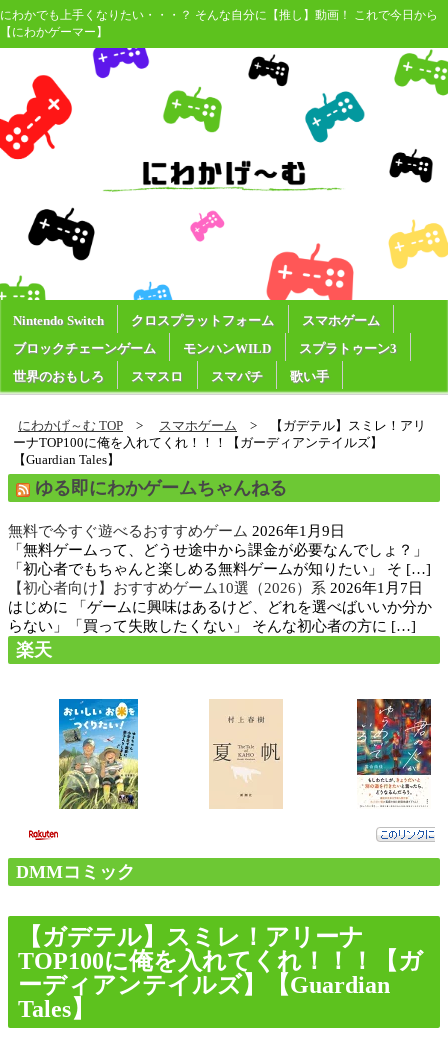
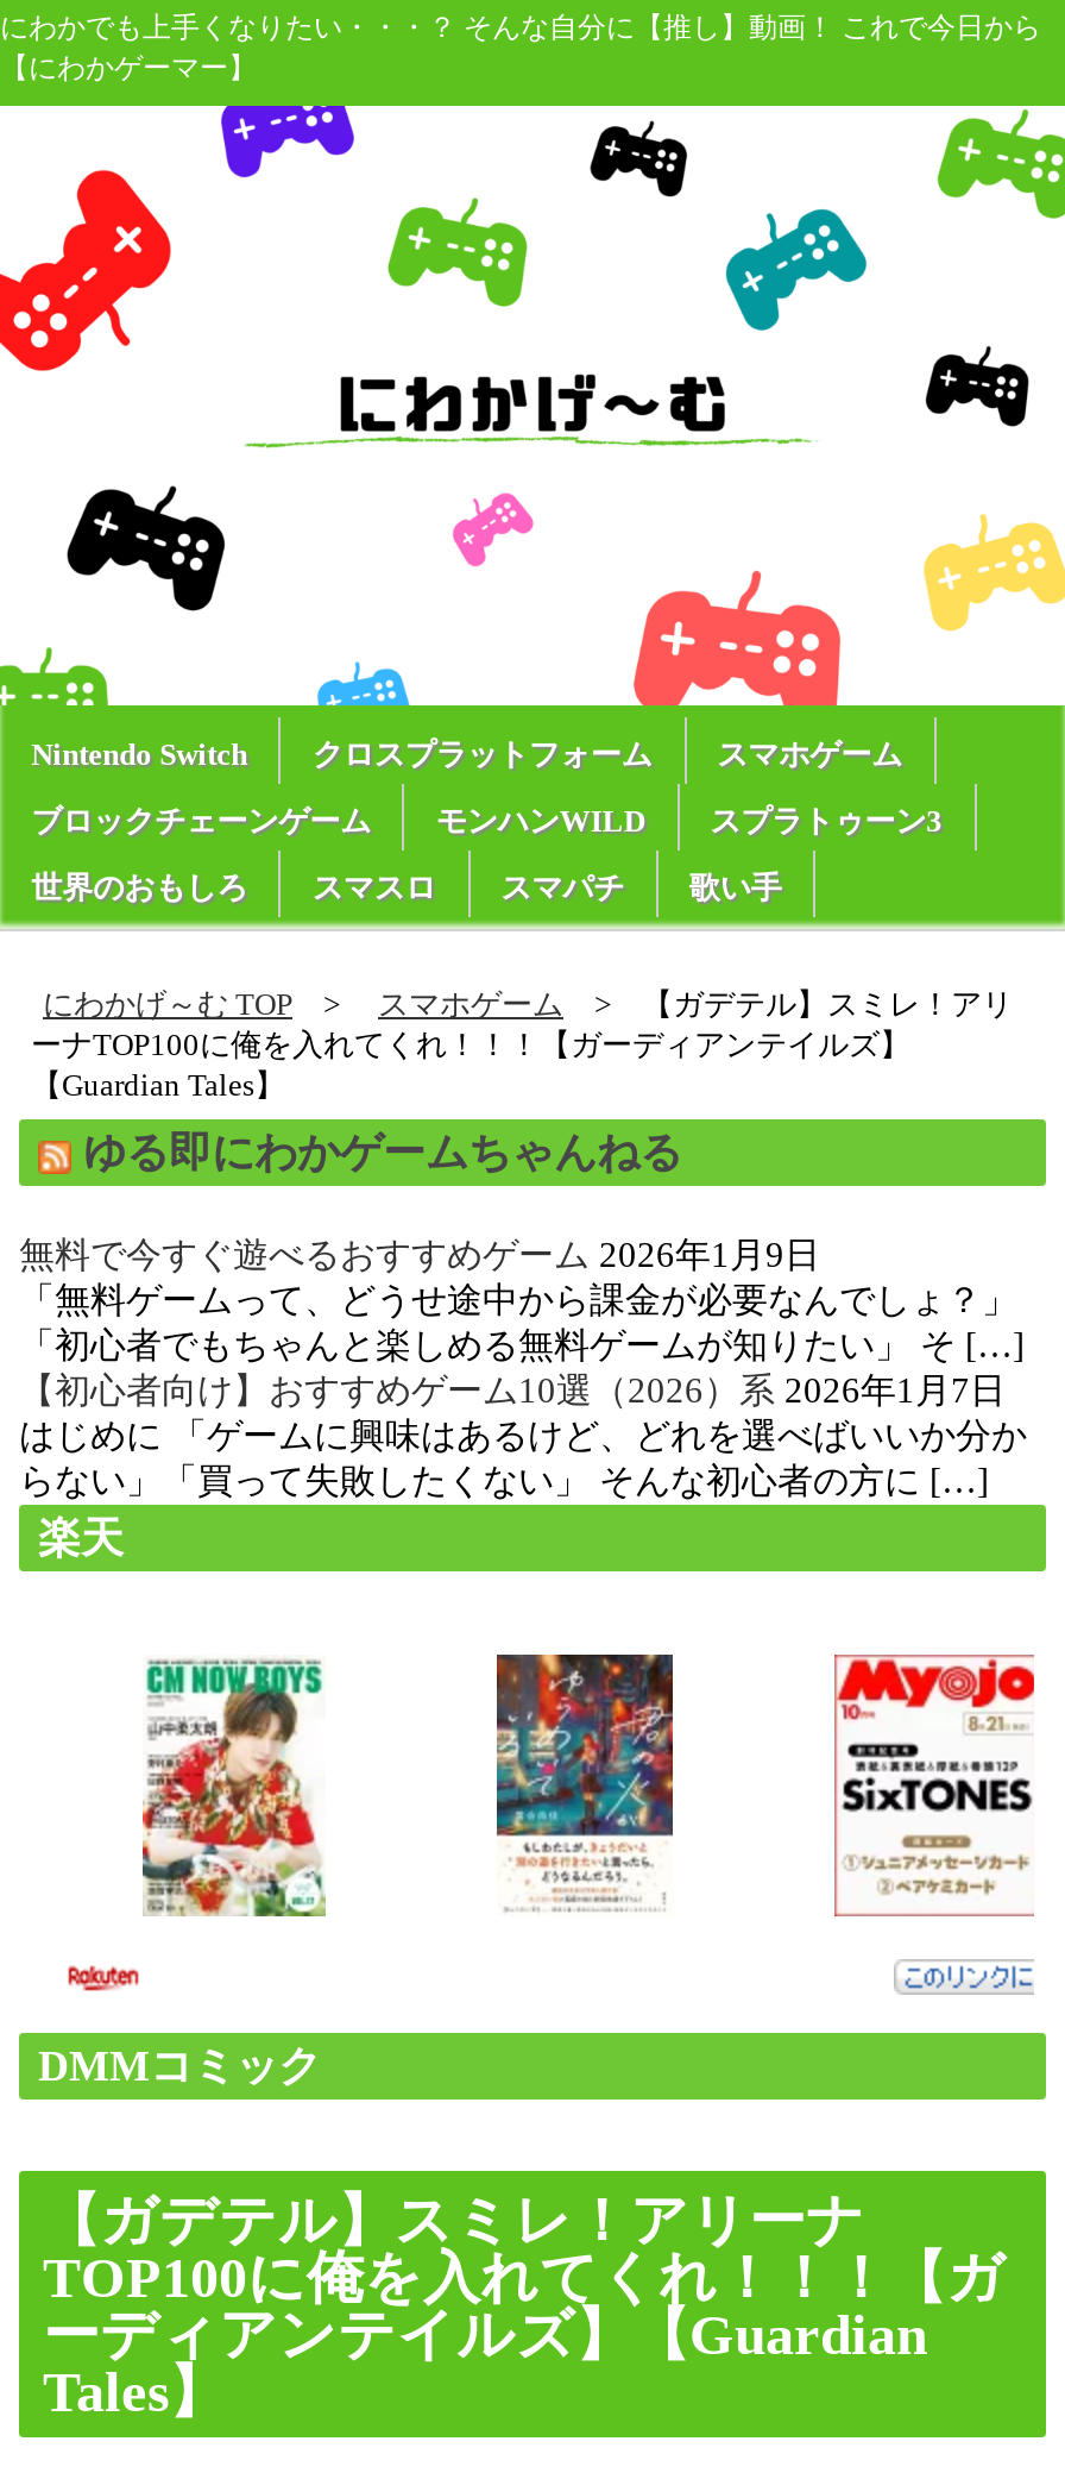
[58,698,139,810] [image] -> [140,1655,328,1916] [image]
[209,699,283,809] [image] -> [494,1652,675,1914] [image]
[351,698,435,808] [image] -> [832,1652,1036,1919] [image]

